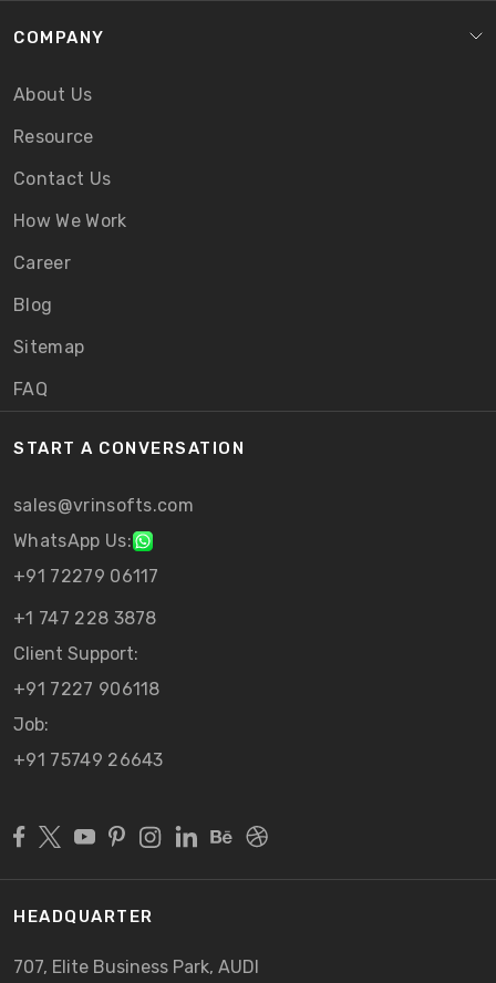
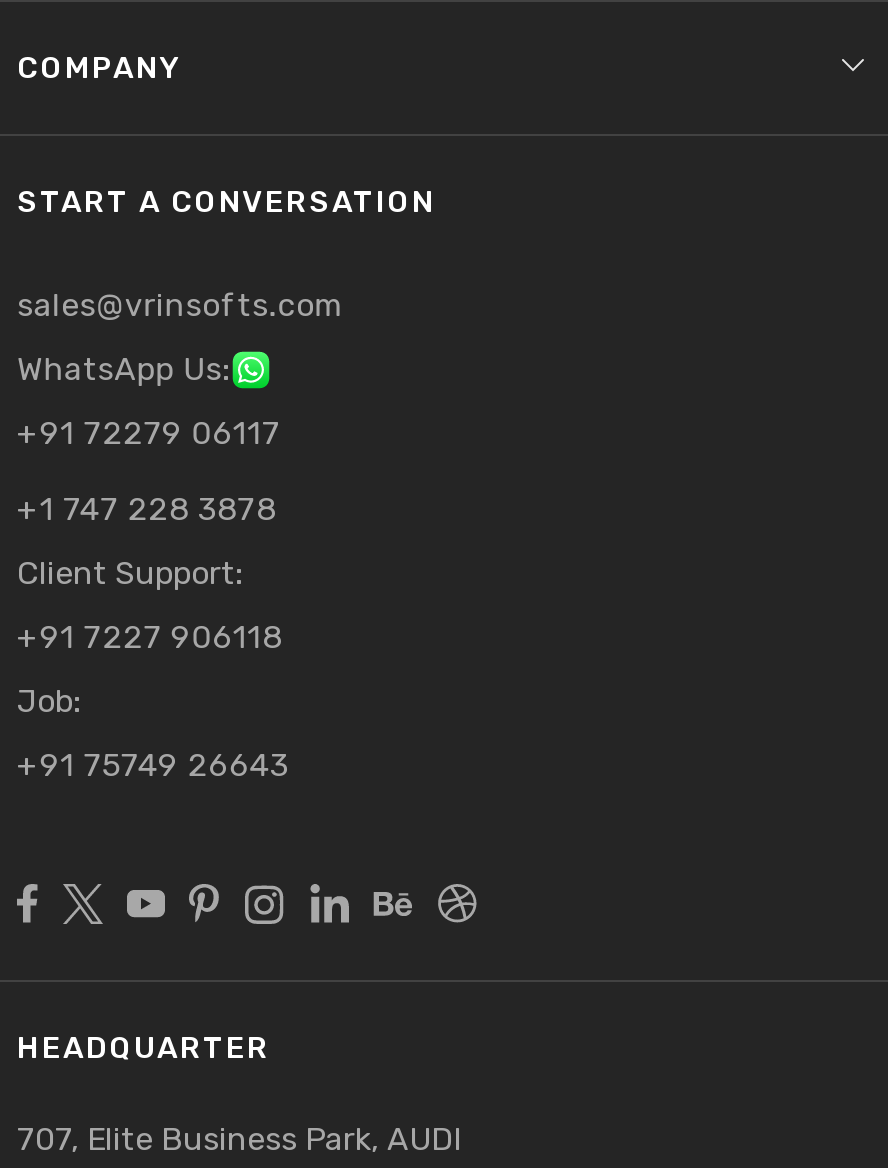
[13,85,127,400] About Us | Resource | Contact Us | How We Work | Career | Blog | Sitemap | FAQ -> none

